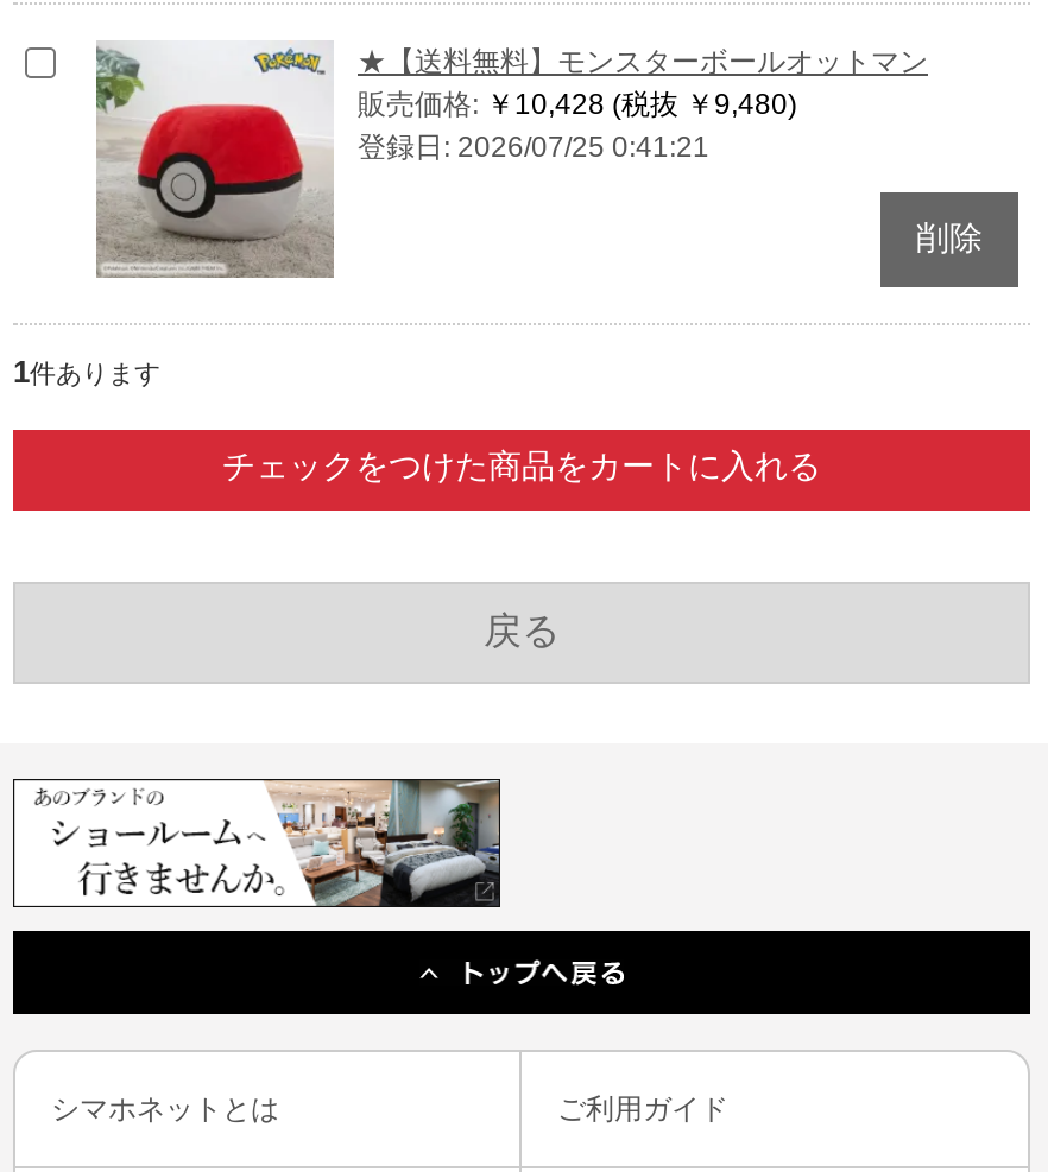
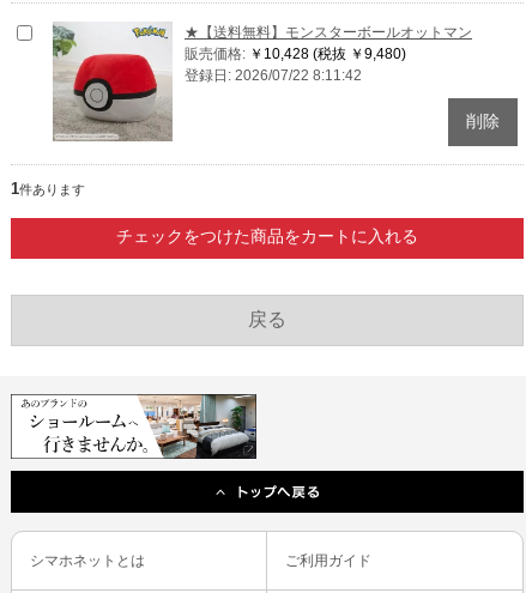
[358,131,709,164] 登録日: 2026/07/25 0:41:21 -> [185,67,362,84] 登録日: 2026/07/22 8:11:42

